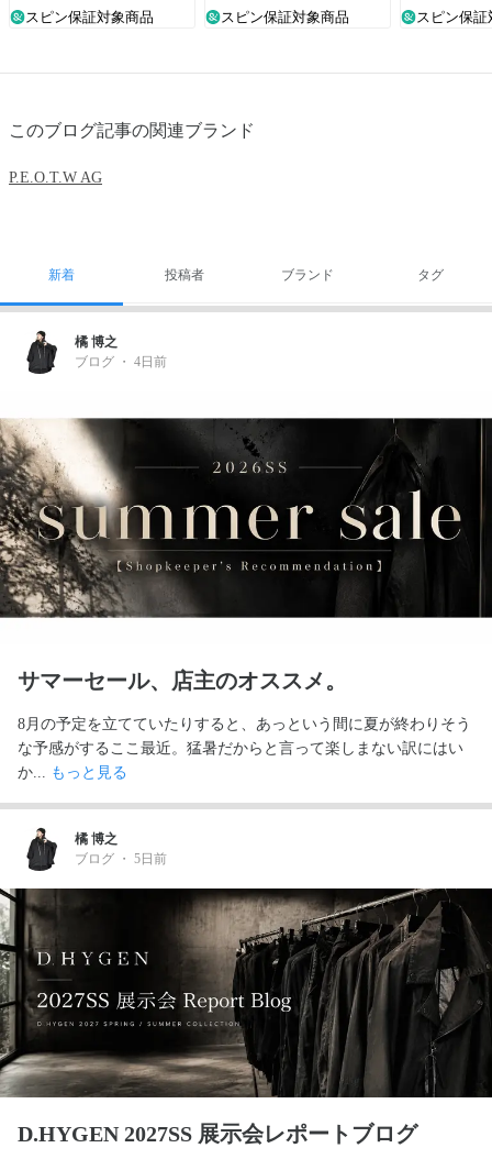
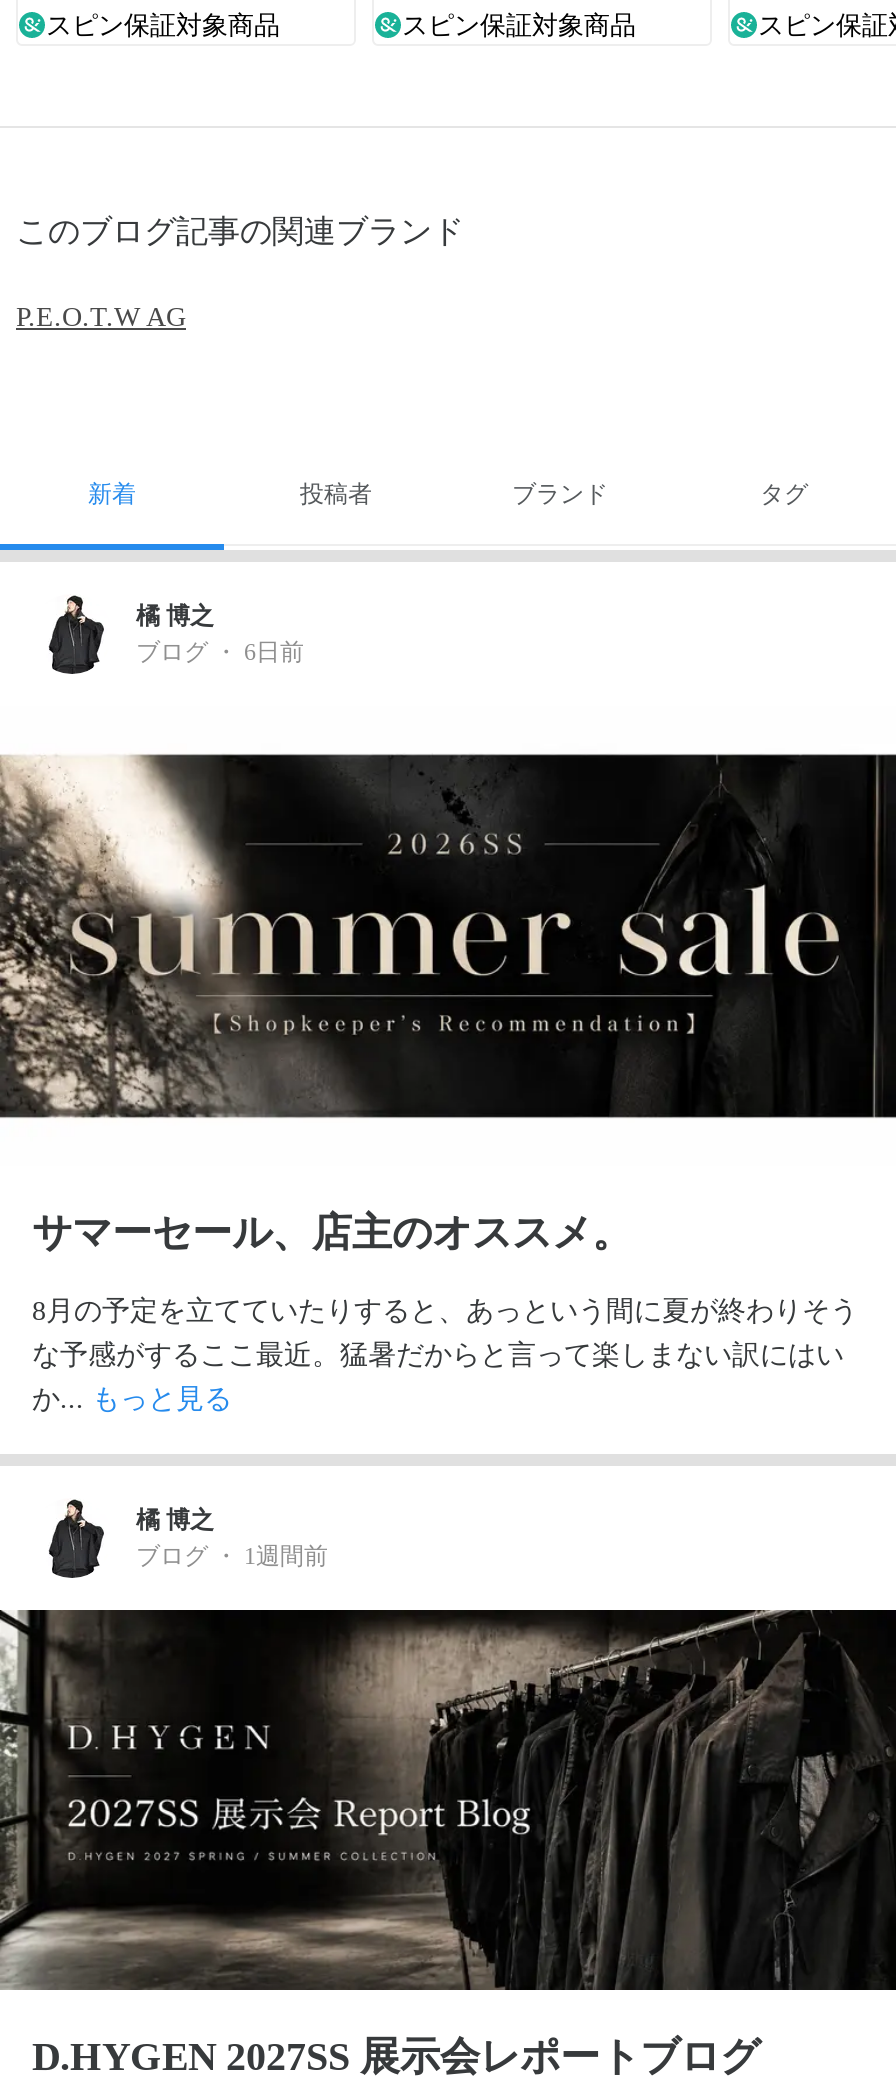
[75,355,167,370] ブログ ・ 4日前 -> [136,639,304,667] ブログ ・ 6日前
[75,851,167,866] ブログ ・ 5日前 -> [136,1541,328,1569] ブログ ・ 1週間前

